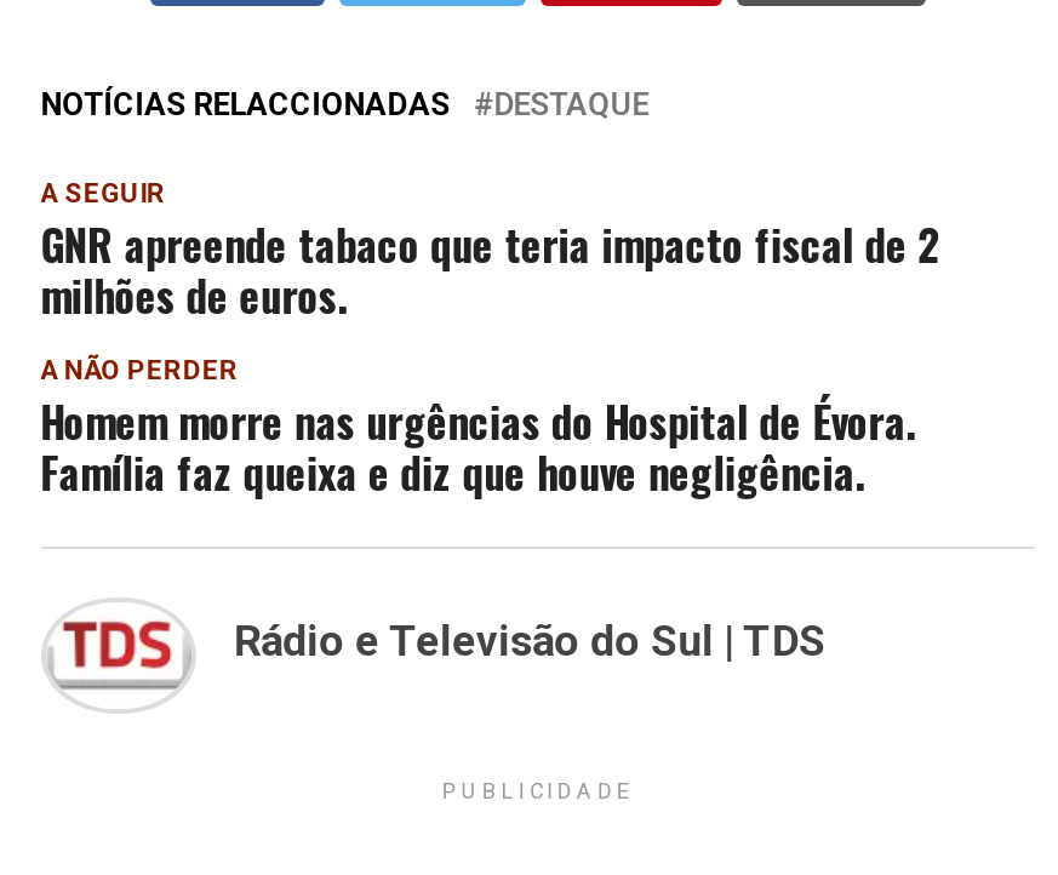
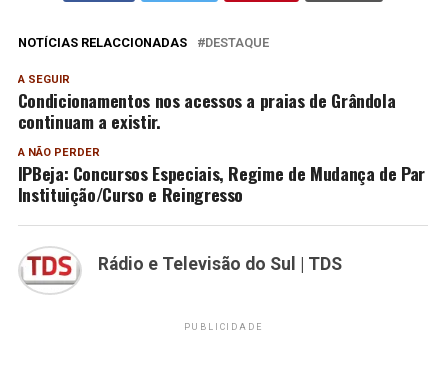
[40,212,939,326] GNR apreende tabaco que teria impacto fiscal de 2 | milhões de euros. -> [18,87,395,134] Condicionamentos nos acessos a praias de Grândola | continuam a existir.
[40,389,916,503] Homem morre nas urgências do Hospital de Évora. | Família faz queixa e diz que houve negligência. -> [18,160,425,207] IPBeja: Concursos Especiais, Regime de Mudança de Par | Instituição/Curso e Reingresso

